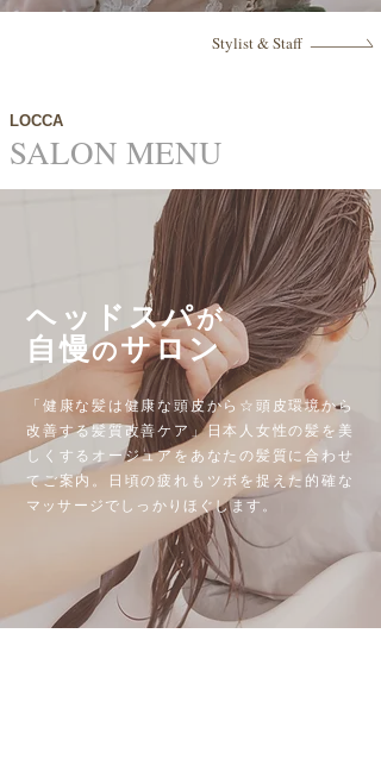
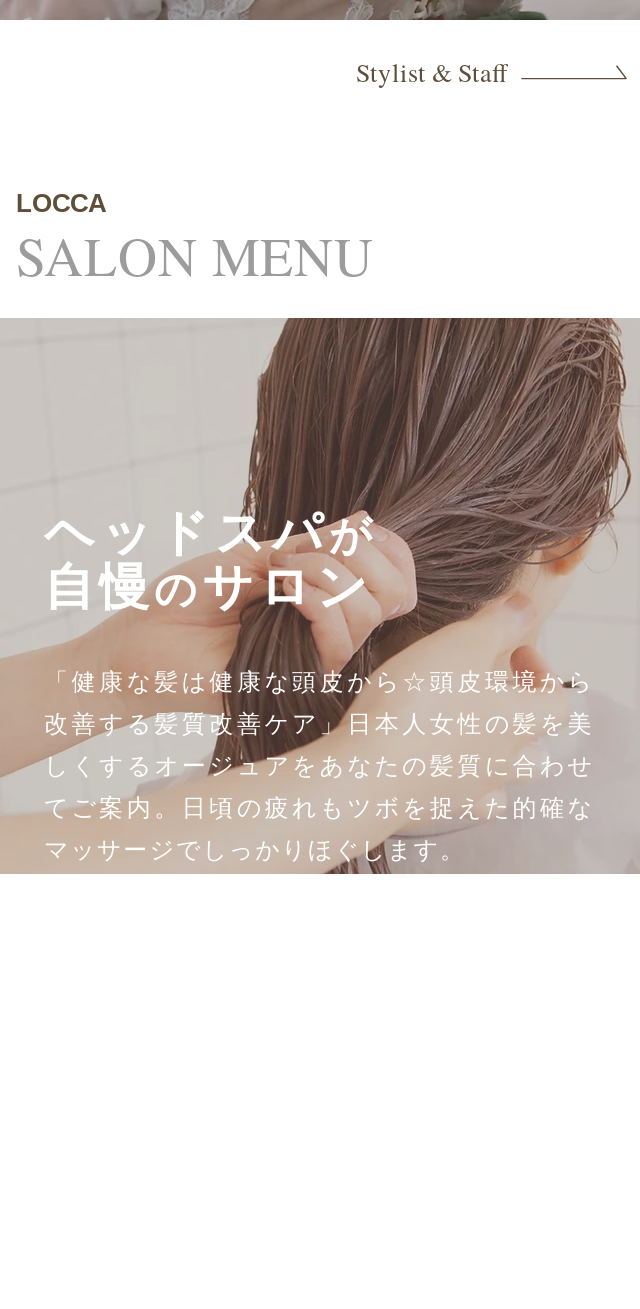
[4,519,377,629] [image] -> none

